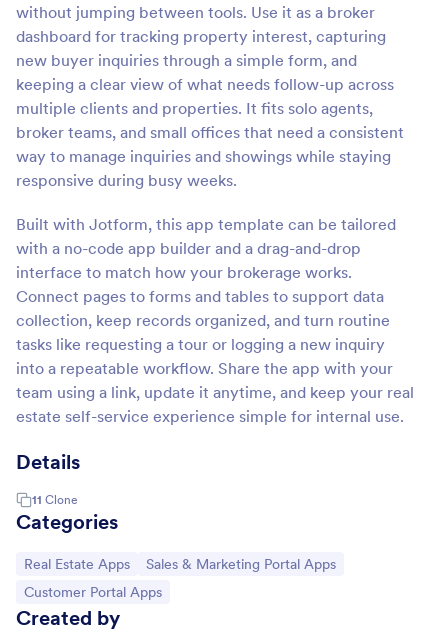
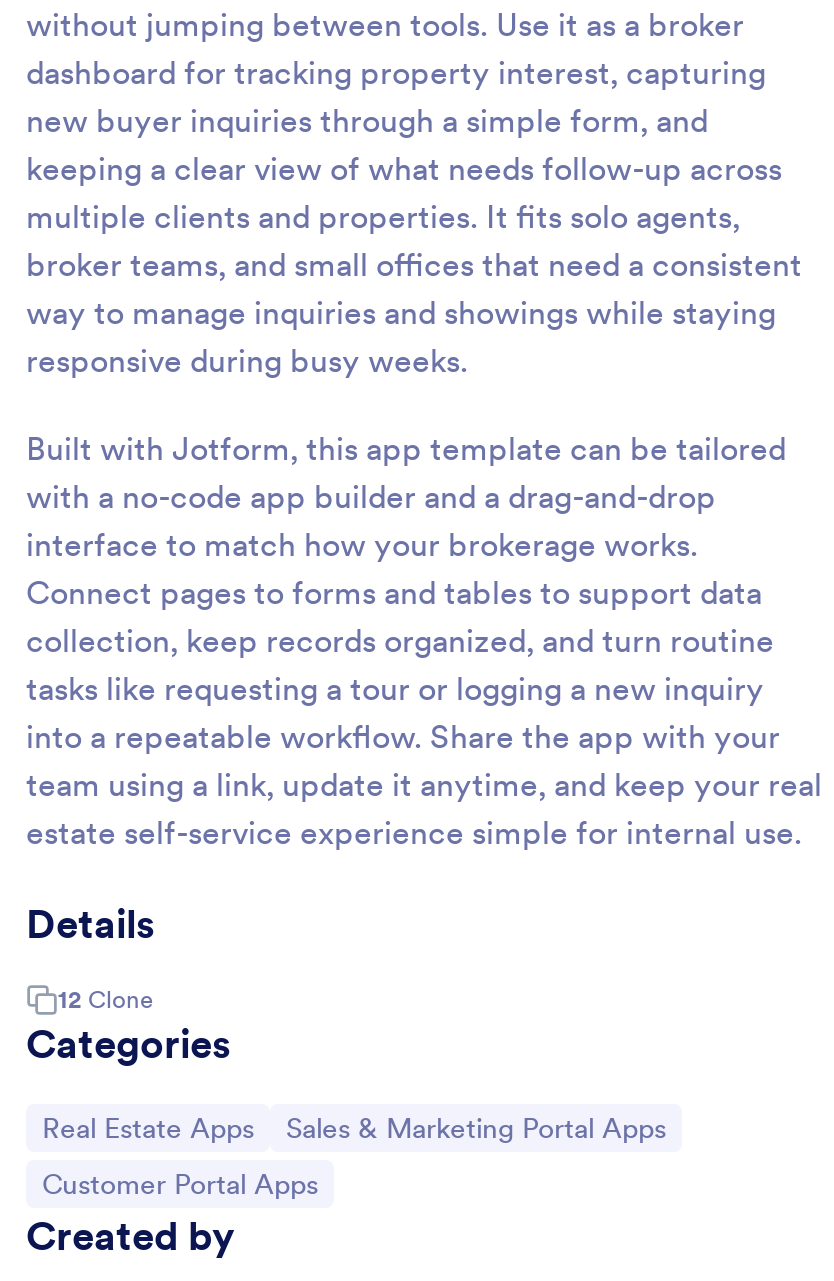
[32,492,78,507] 11 Clone -> [58,984,154,1014] 12 Clone

